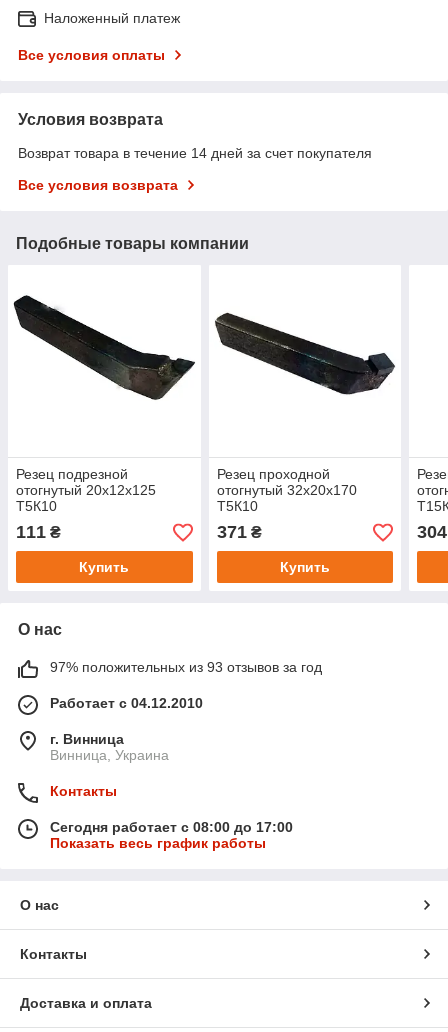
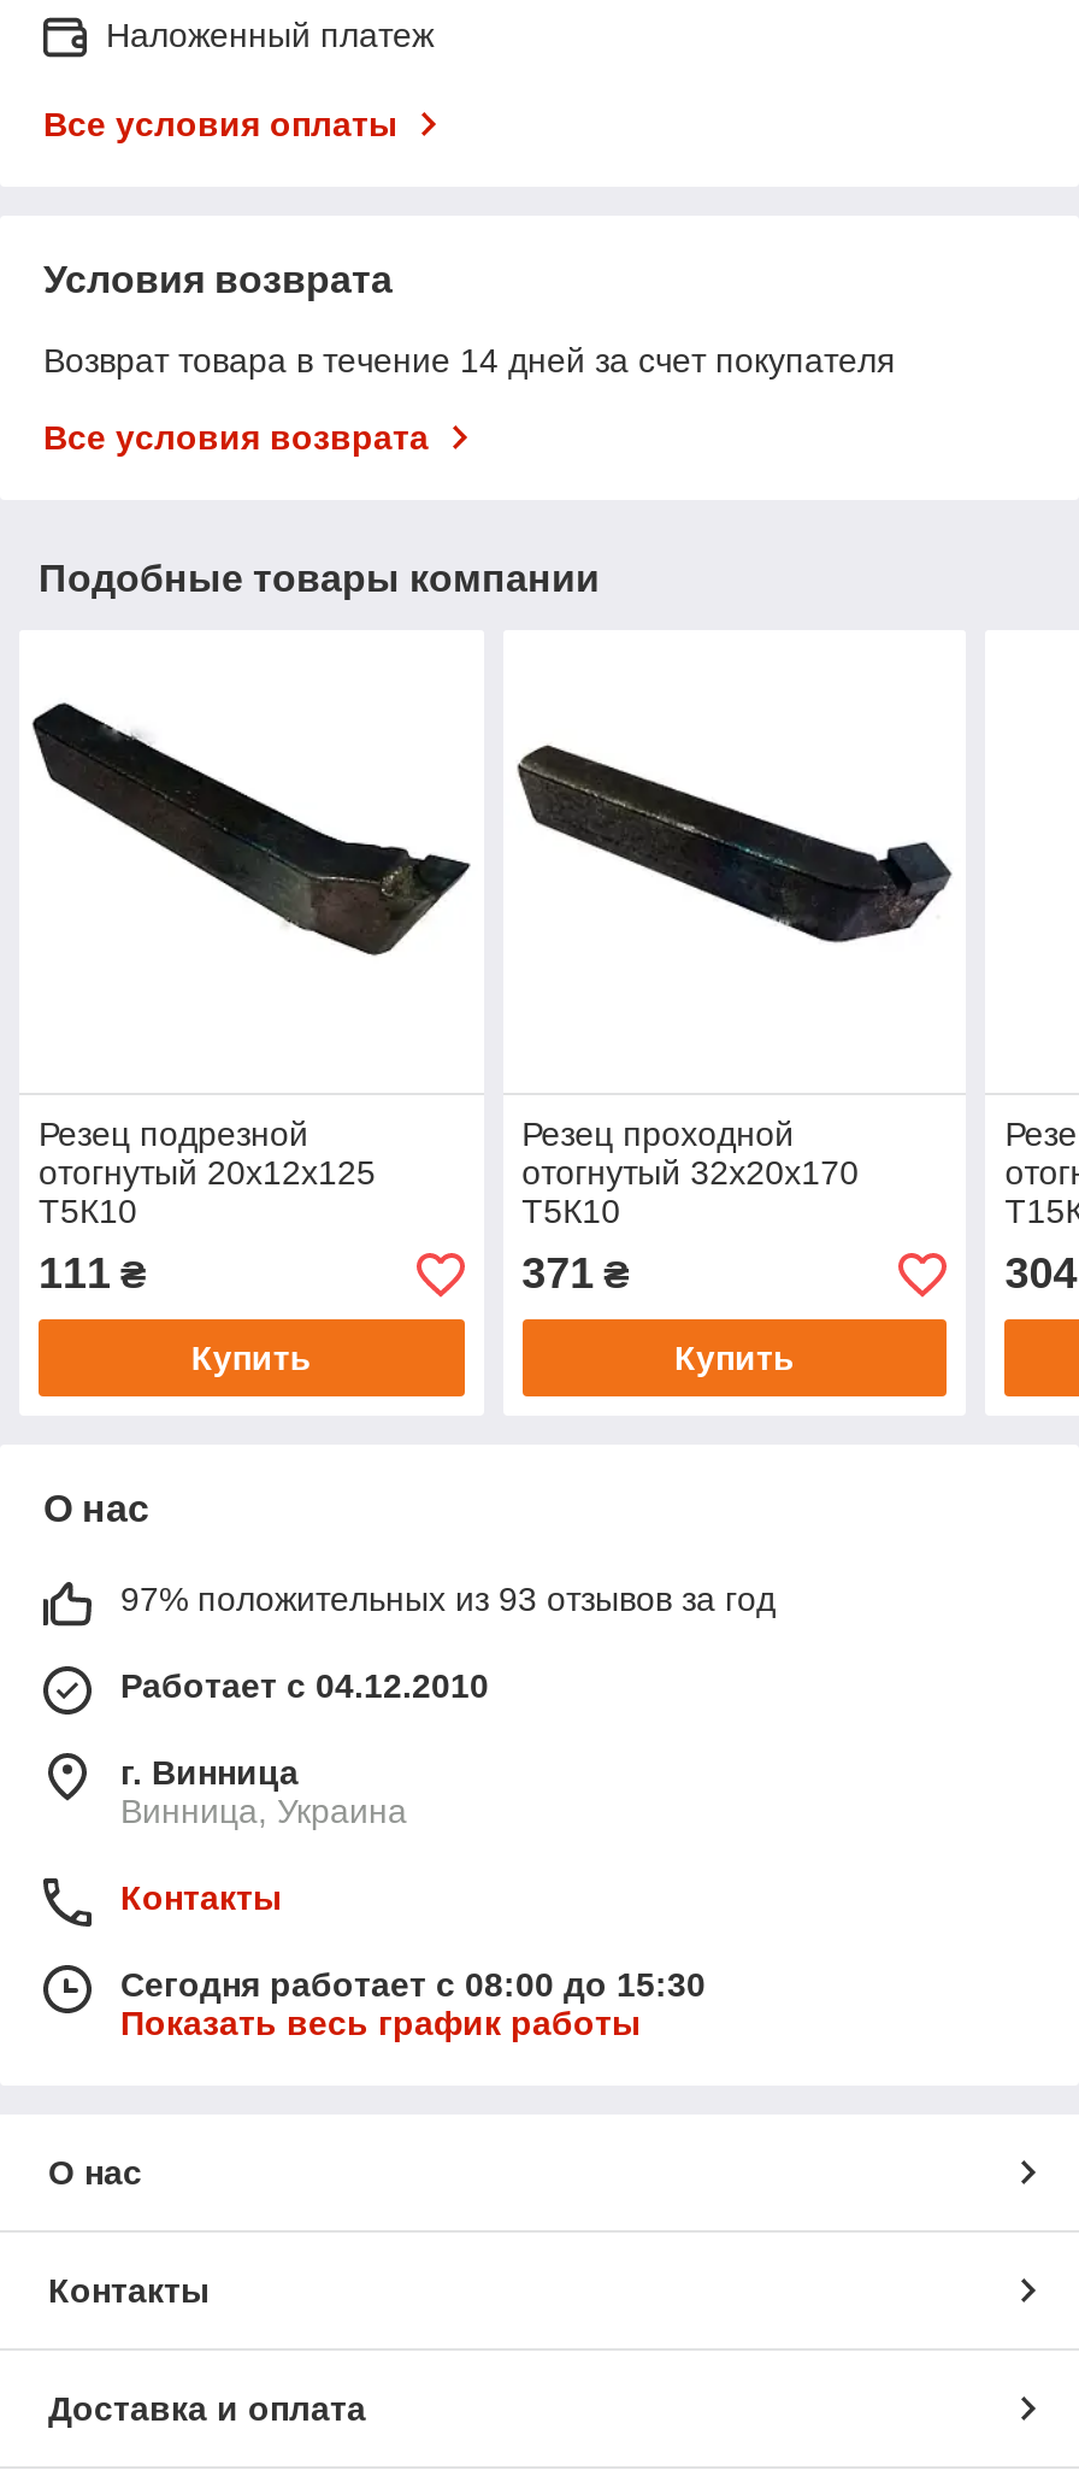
[50,819,293,835] Сегодня работает с 08:00 до 17:00 -> [120,1966,706,2005] Сегодня работает с 08:00 до 15:30

